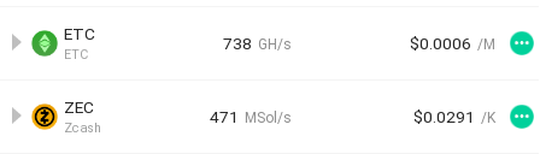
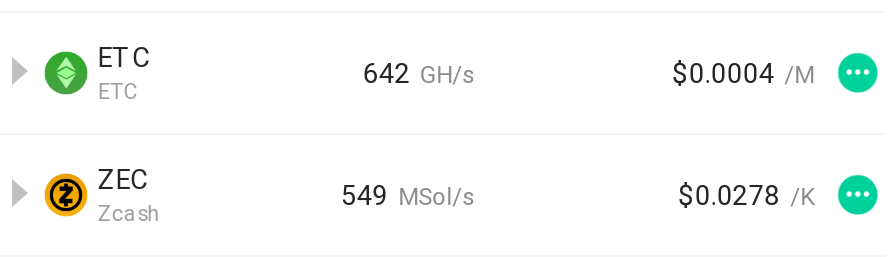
[223,33,292,53] 738 GH/s -> [363,57,476,89] 642 GH/s
[410,33,496,53] $0.0006 /M -> [673,57,814,89] $0.0004 /M
[210,107,292,126] 471 MSol/s -> [341,179,476,211] 549 MSol/s
[414,107,496,126] $0.0291 /K -> [679,179,814,211] $0.0278 /K

